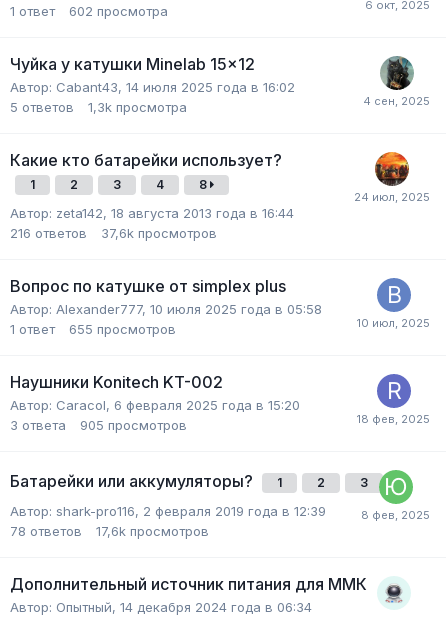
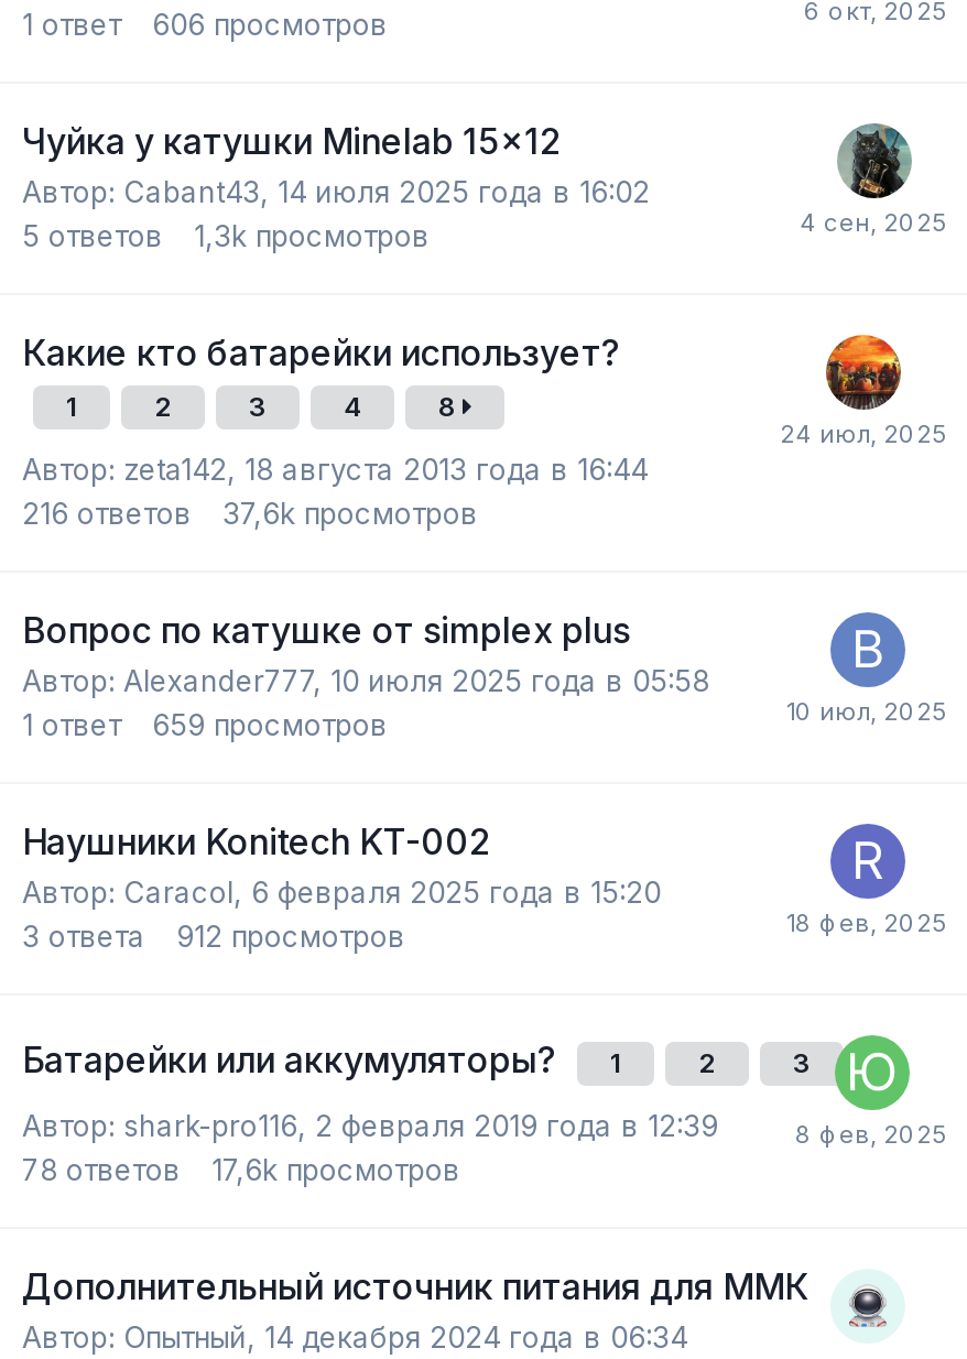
[10,2,168,18] 1 ответ 602 просмотра -> [22,6,388,41] 1 ответ 606 просмотров
[10,98,187,114] 5 ответов 1,3k просмотра -> [22,217,430,252] 5 ответов 1,3k просмотров
[10,320,176,336] 1 ответ 655 просмотров -> [22,706,388,741] 1 ответ 659 просмотров
[80,416,187,432] 905 просмотров -> [176,917,405,953] 912 просмотров

